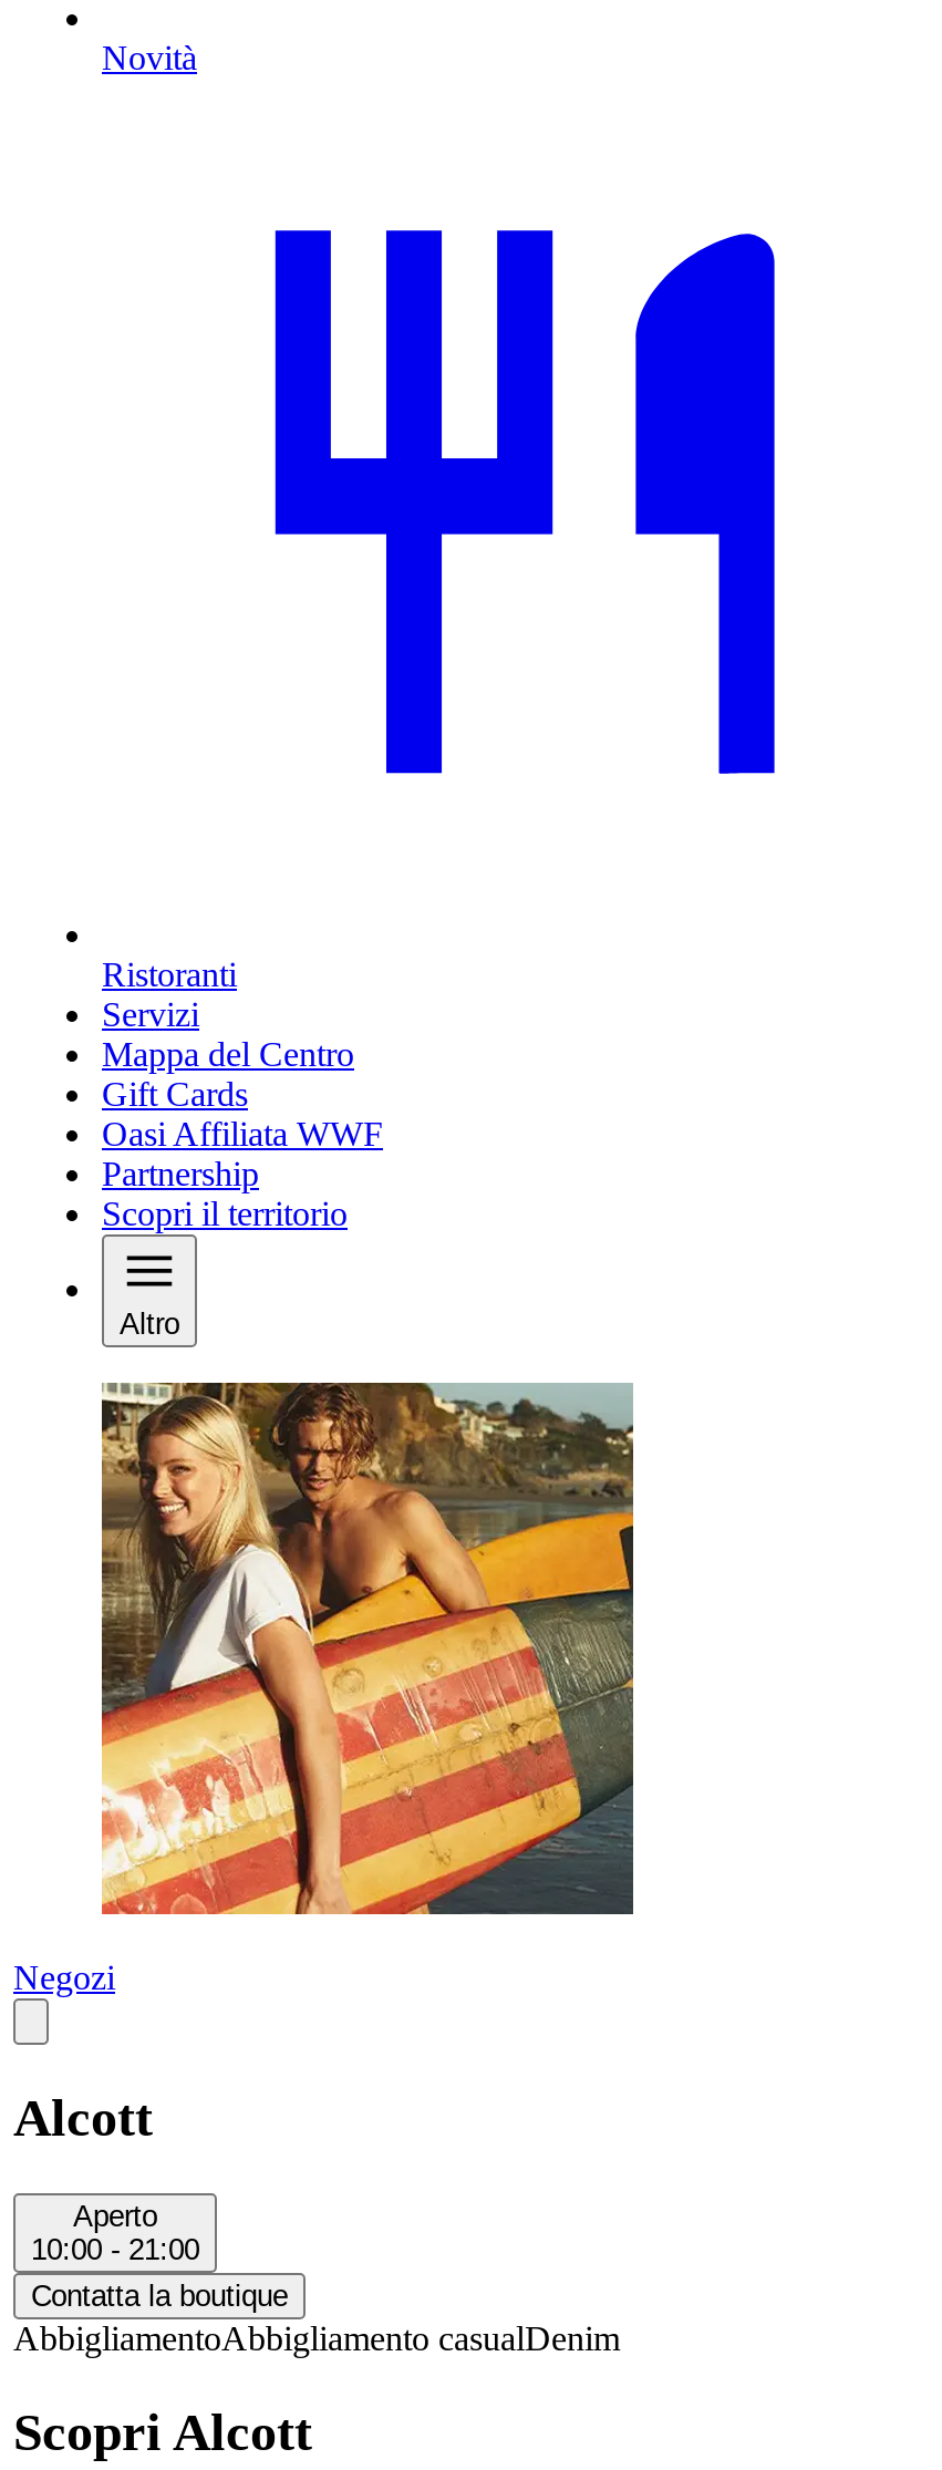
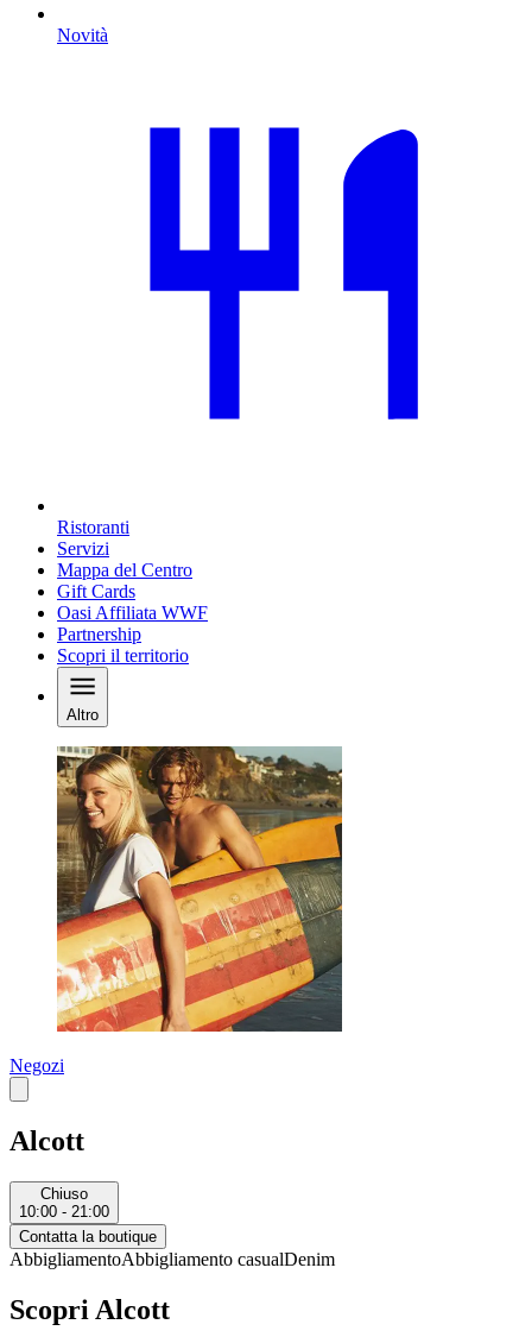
[73,2200,157,2233] Aperto -> [40,1185,88,1203] Chiuso

